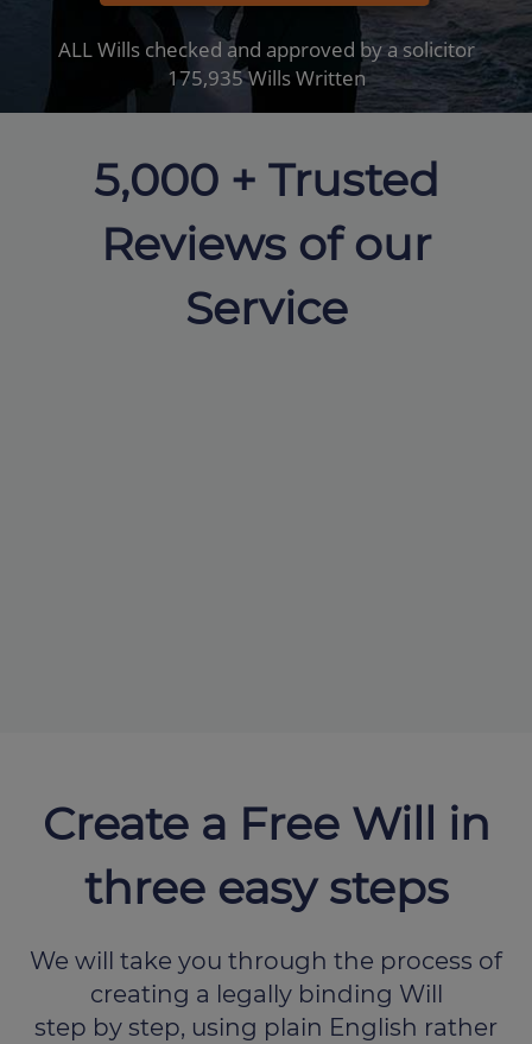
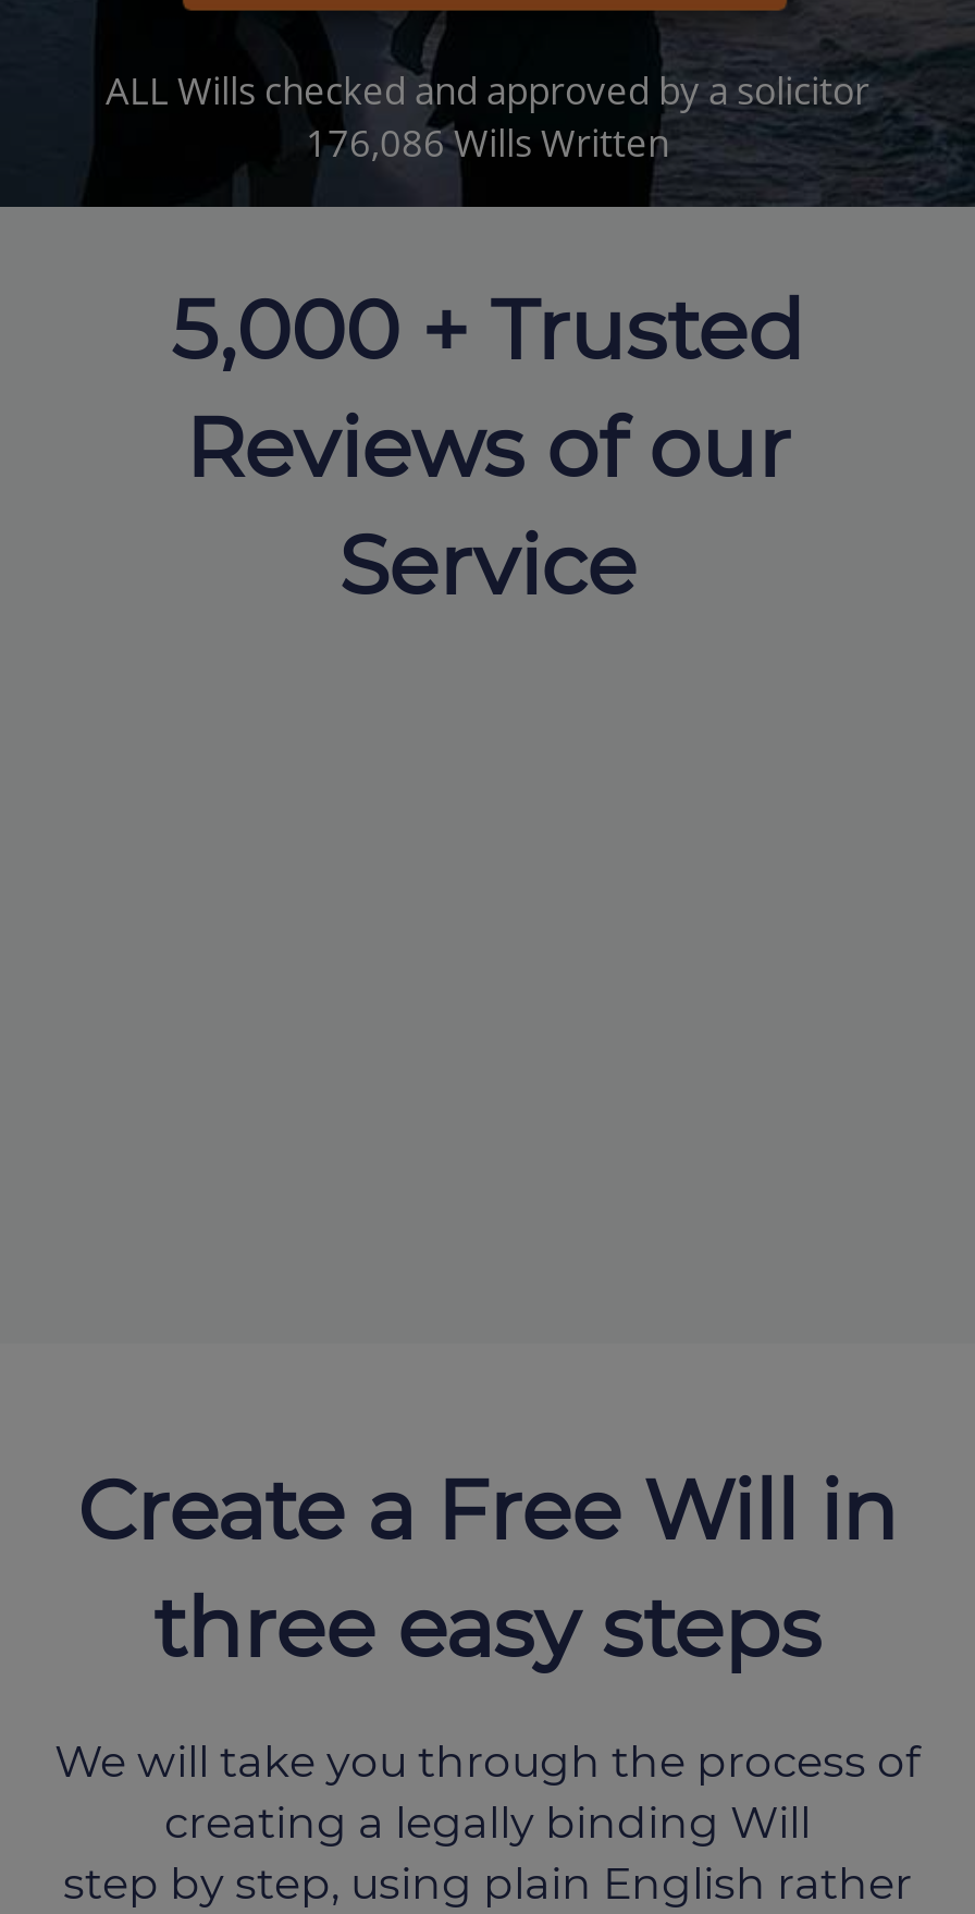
[167,64,365,91] 175,935 Wills Written -> [306,117,669,167] 176,086 Wills Written

